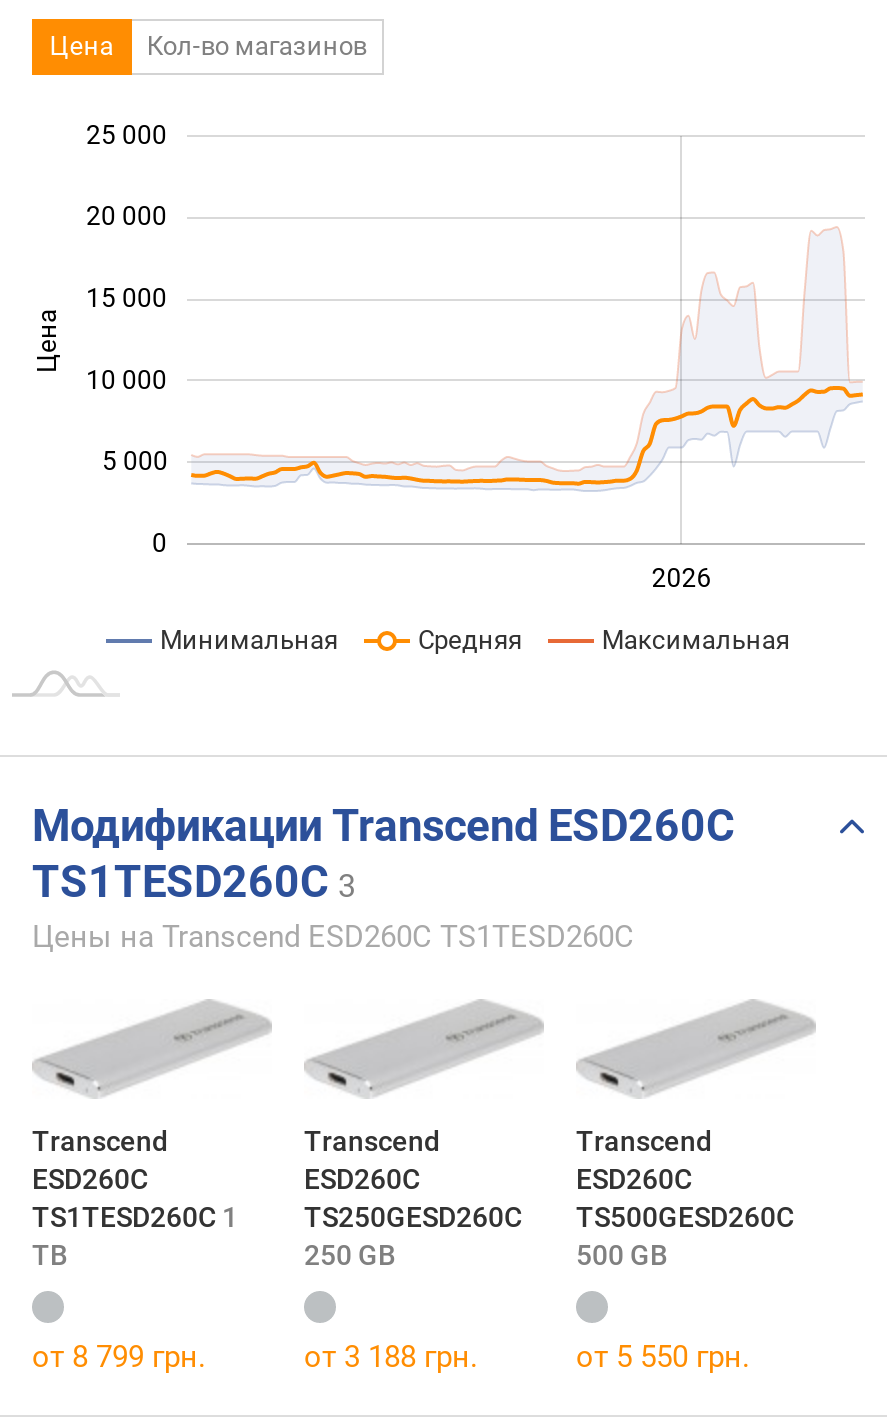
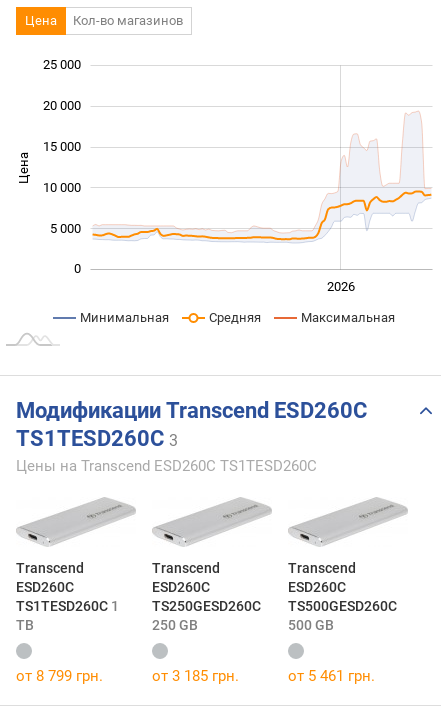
[304,1338,478,1374] от 3 188 грн. -> [152,667,239,685] от 3 185 грн.
[576,1338,750,1374] от 5 550 грн. -> [288,667,375,685] от 5 461 грн.

